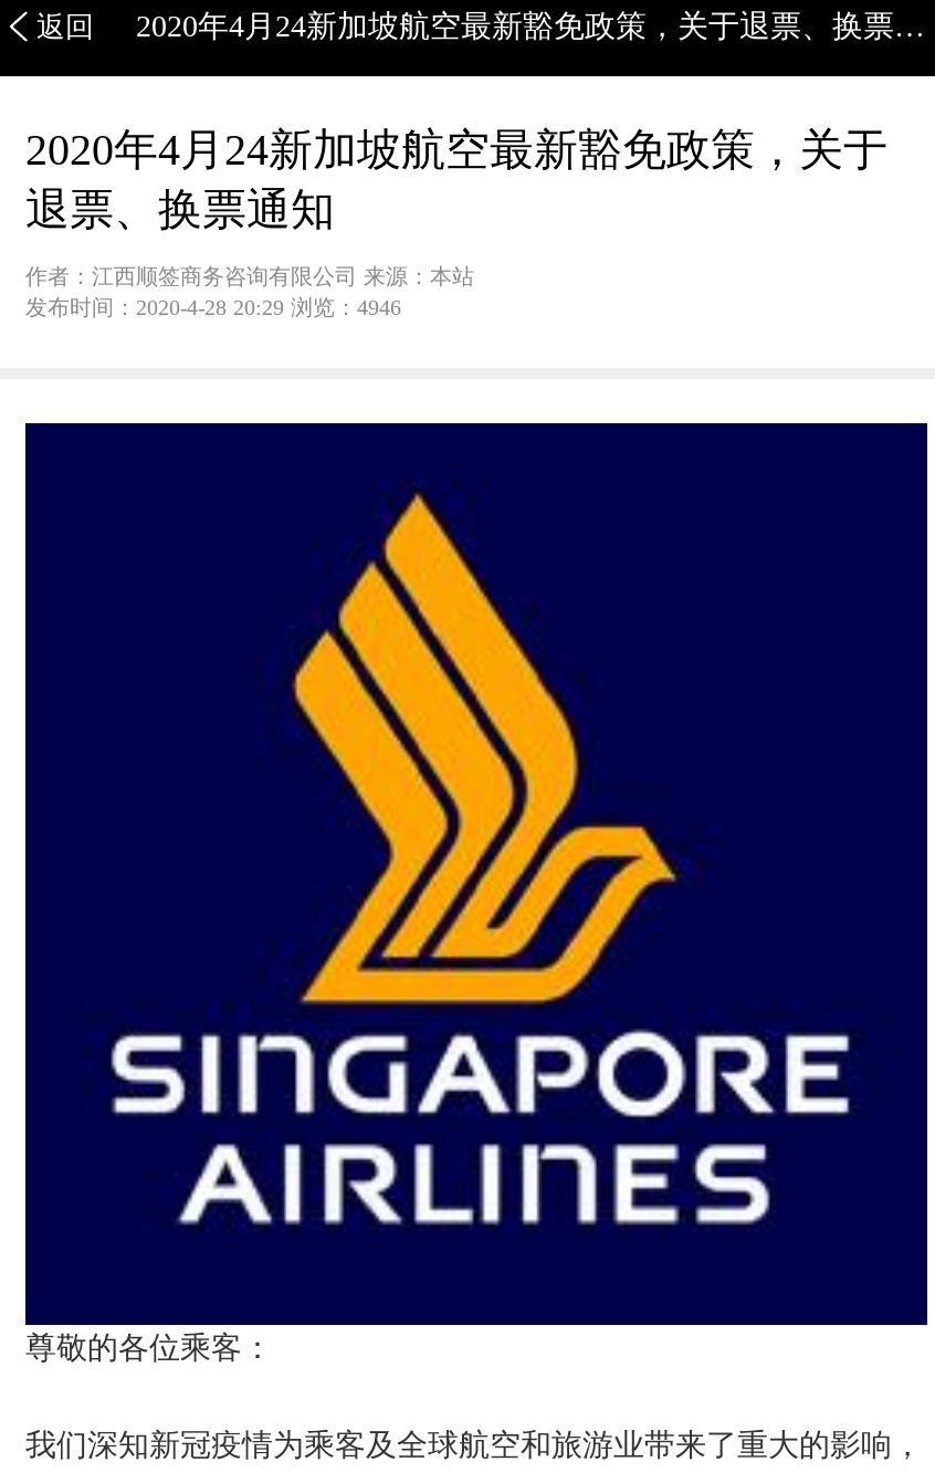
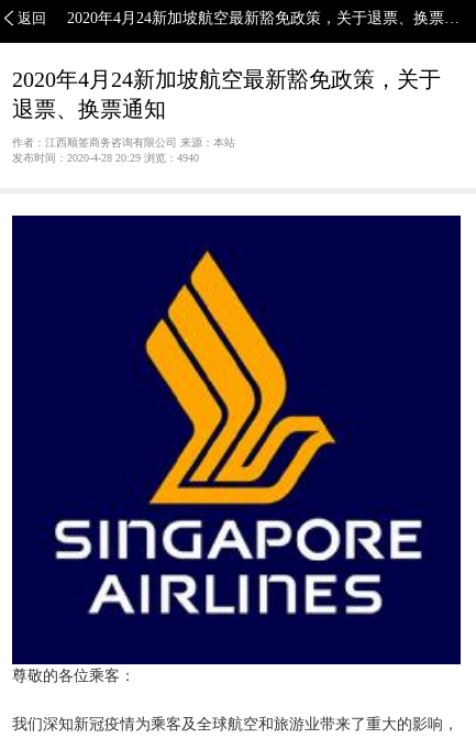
[25,295,401,319] 发布时间：2020-4-28 20:29 浏览：4946 -> [12,152,199,164] 发布时间：2020-4-28 20:29 浏览：4940

